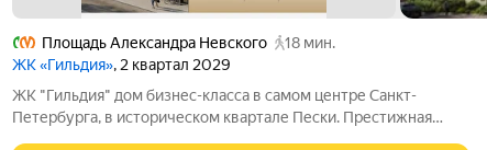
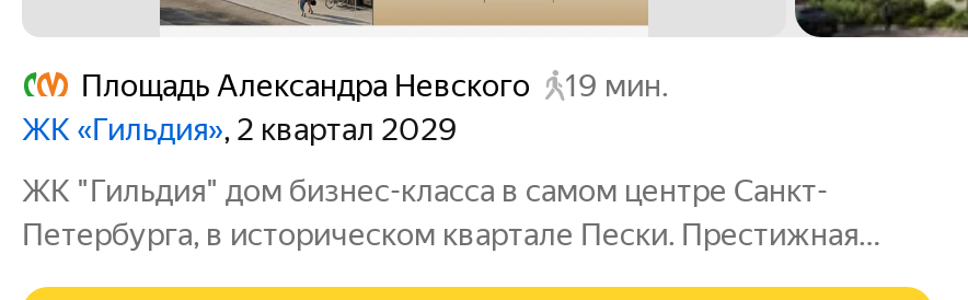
[42,34,335,52] Площадь Александра Невского 18 мин. -> [81,68,668,103] Площадь Александра Невского 19 мин.

